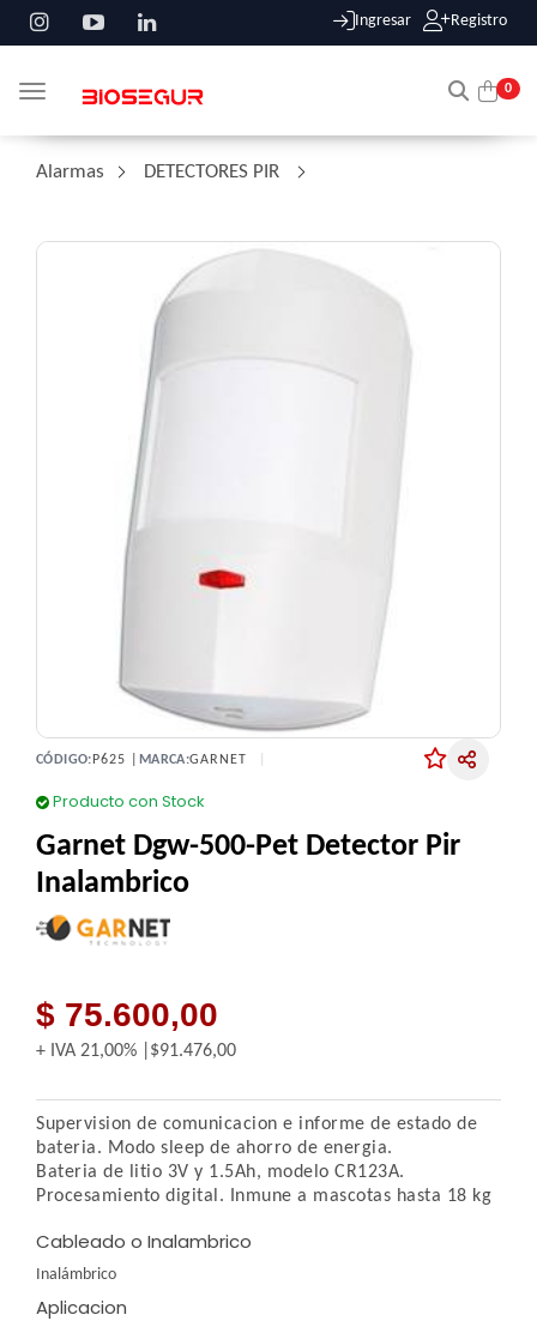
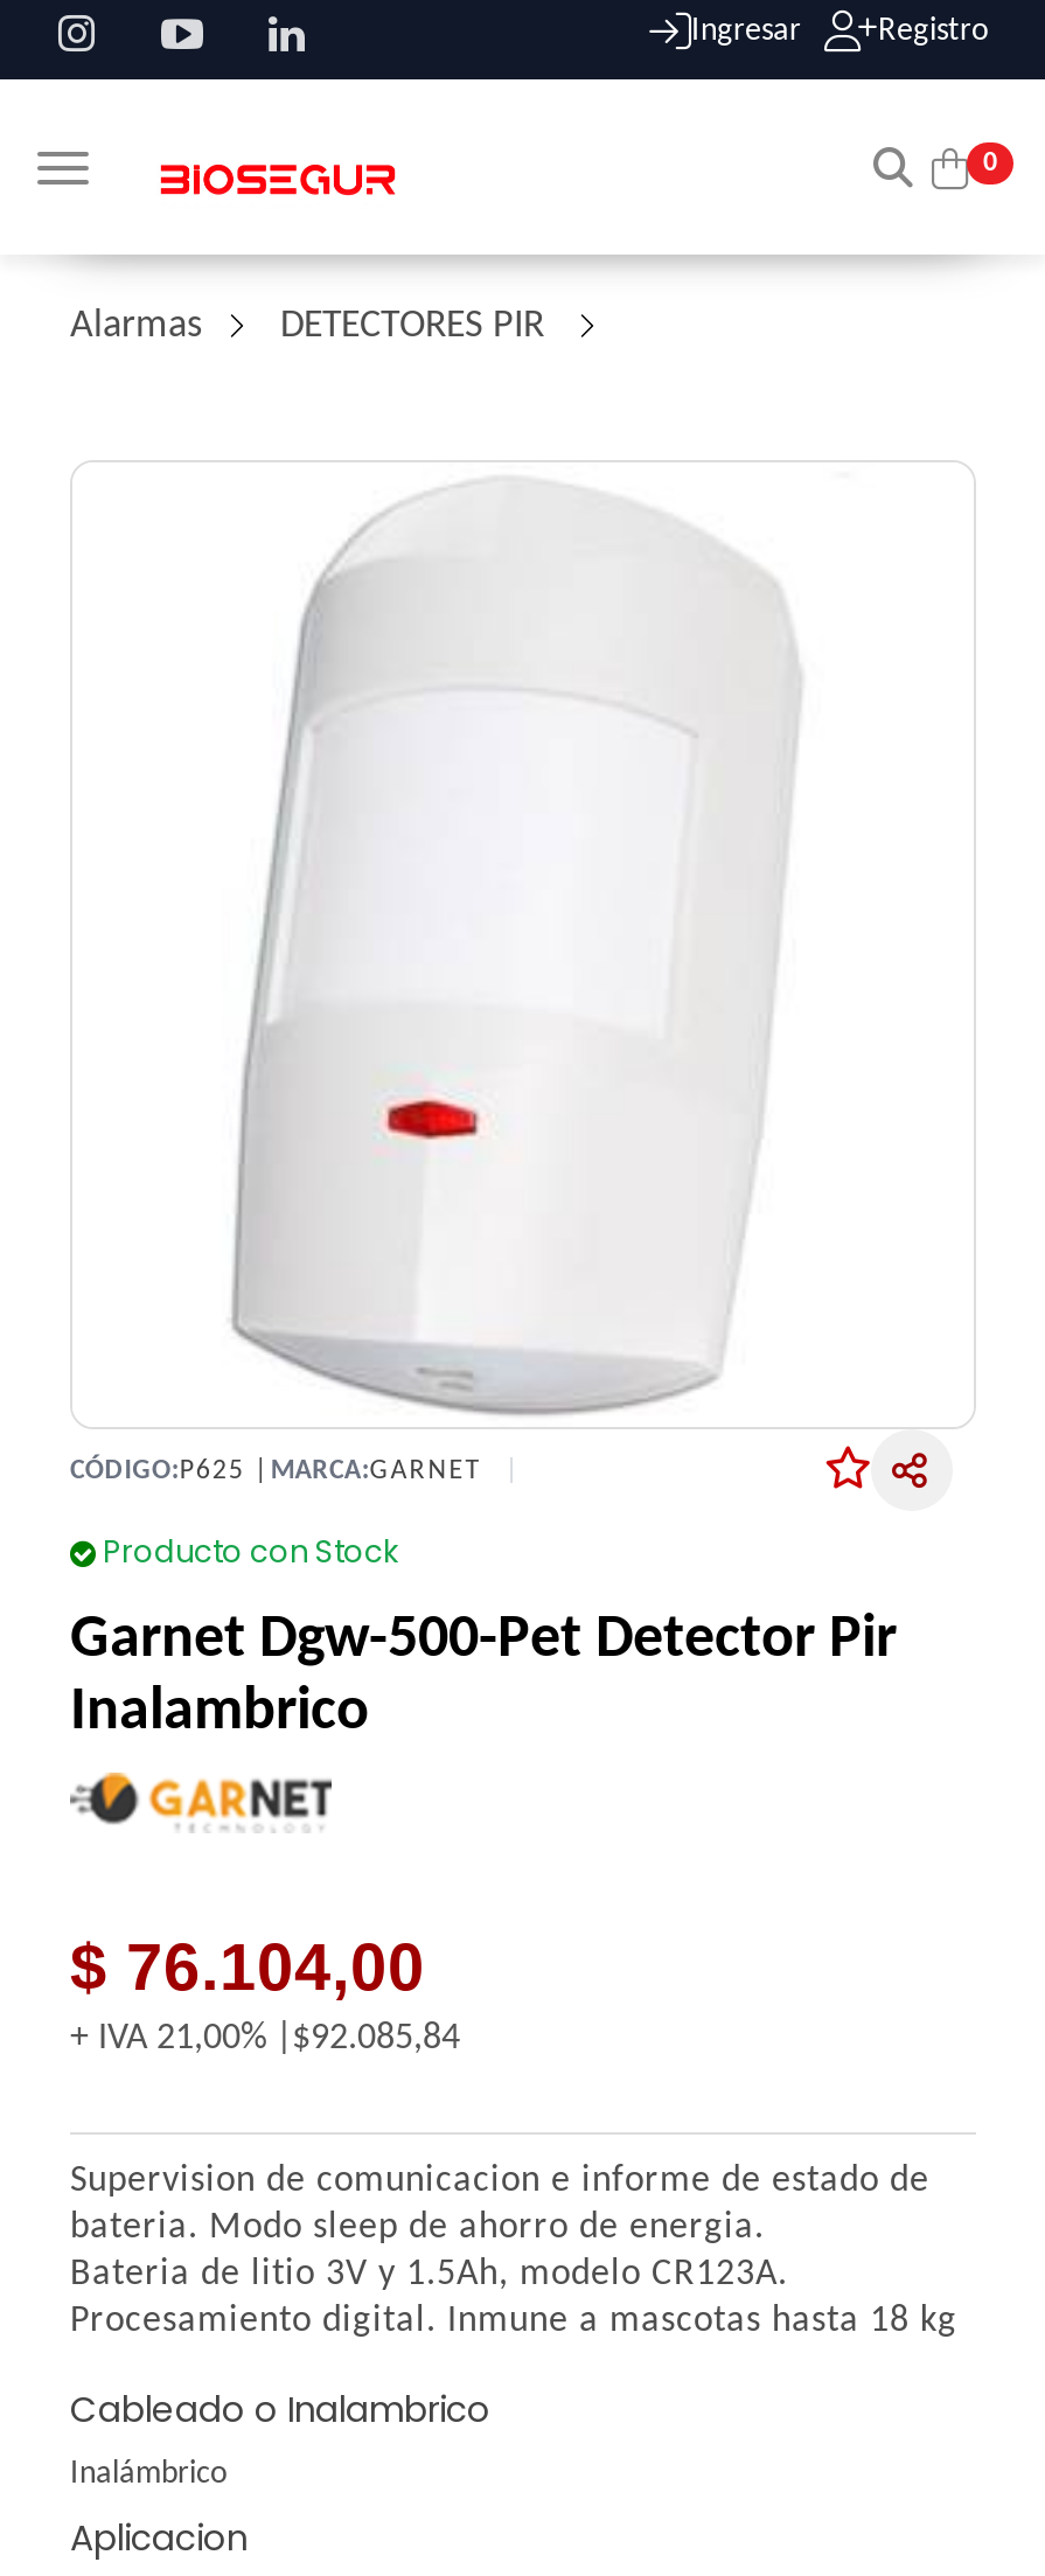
[36,996,218,1034] $ 75.600,00 -> [70,1932,425,2004] $ 76.104,00
[36,1042,236,1061] + IVA 21,00% $91.476,00 -> [70,2021,460,2058] + IVA 21,00% $92.085,84

